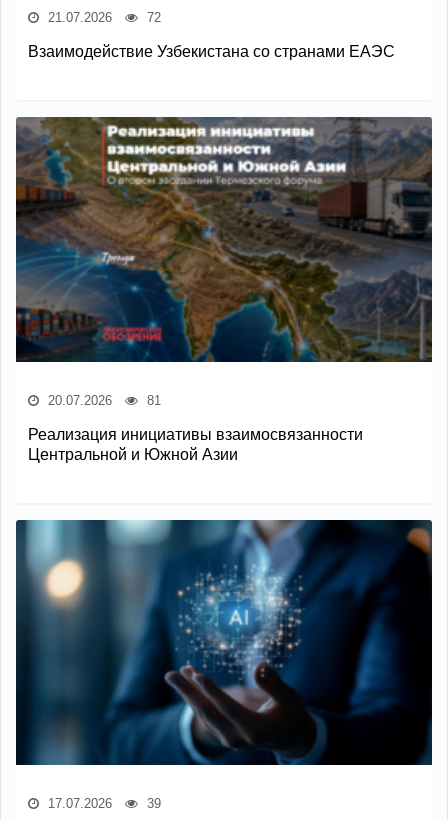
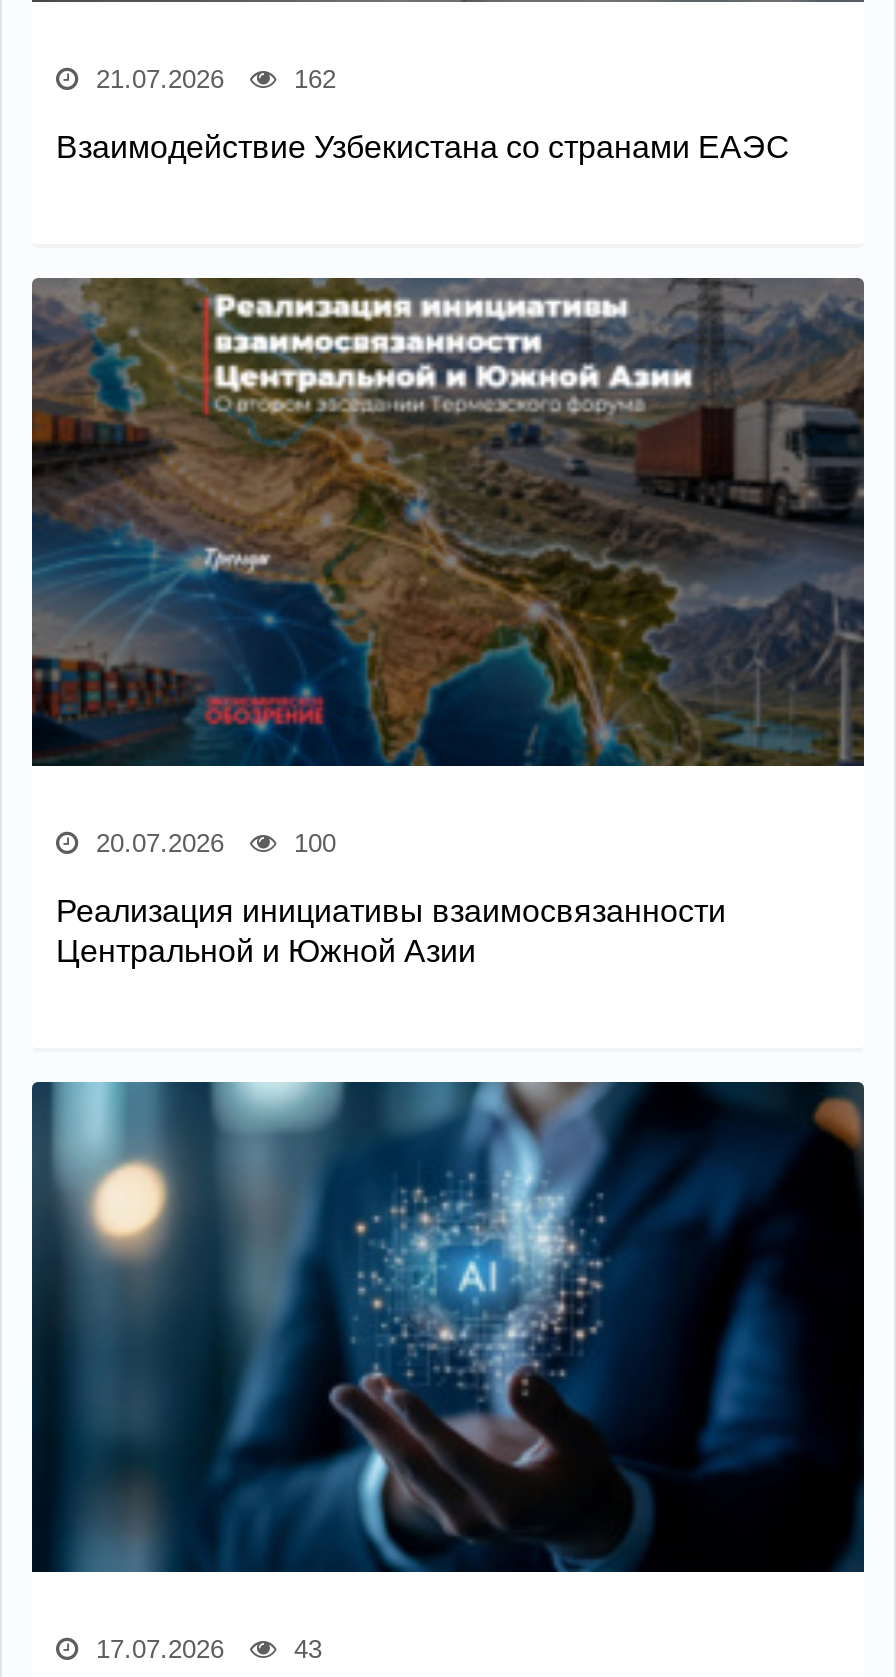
[143,10,161,25] 72 -> [286,63,336,93] 162
[143,393,161,408] 81 -> [286,828,336,858] 100
[143,796,161,811] 39 -> [286,1634,322,1664] 43

